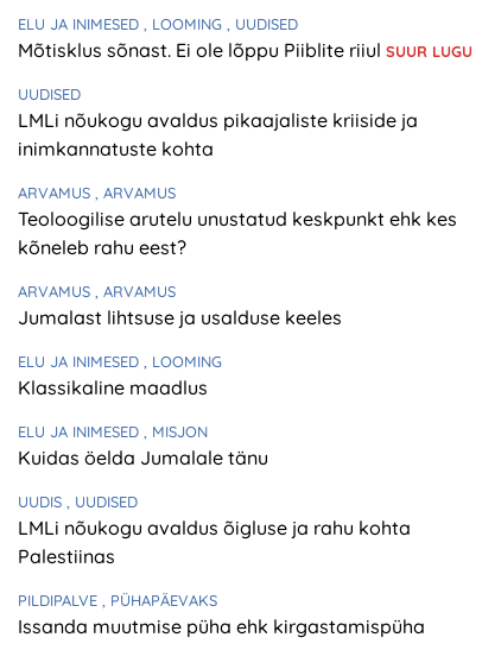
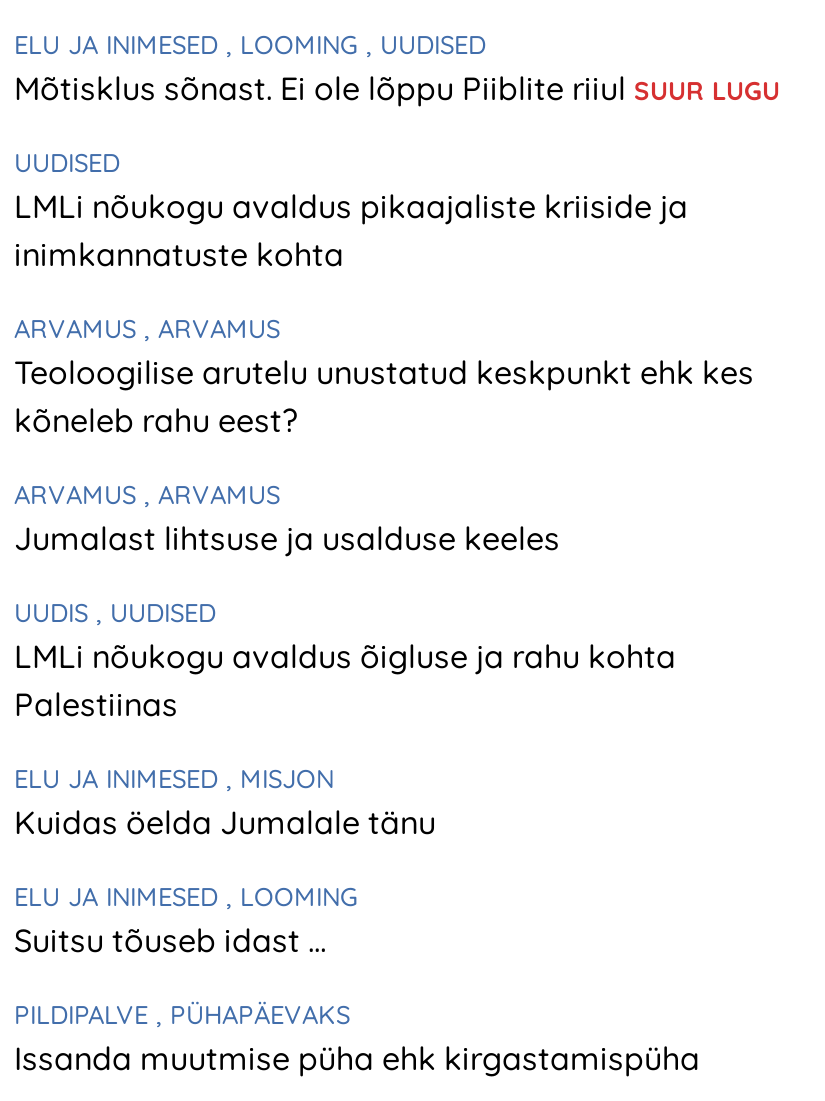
moved [18,352,222,371] -> [14,881,358,913]: ELU JA INIMESED, LOOMING
[18,376,208,400] Klassikaline maadlus -> none
moved [18,422,268,470] -> [14,763,436,843]: ELU JA INIMESED, MISJON | Kuidas öelda Jumalale tänu
moved [18,492,411,568] -> [14,597,676,725]: UUDIS, UUDISED | LMLi nõukogu avaldus õigluse ja rahu kohta | Palestiinas
none -> [14,921,326,961] Suitsu tõuseb idast …

